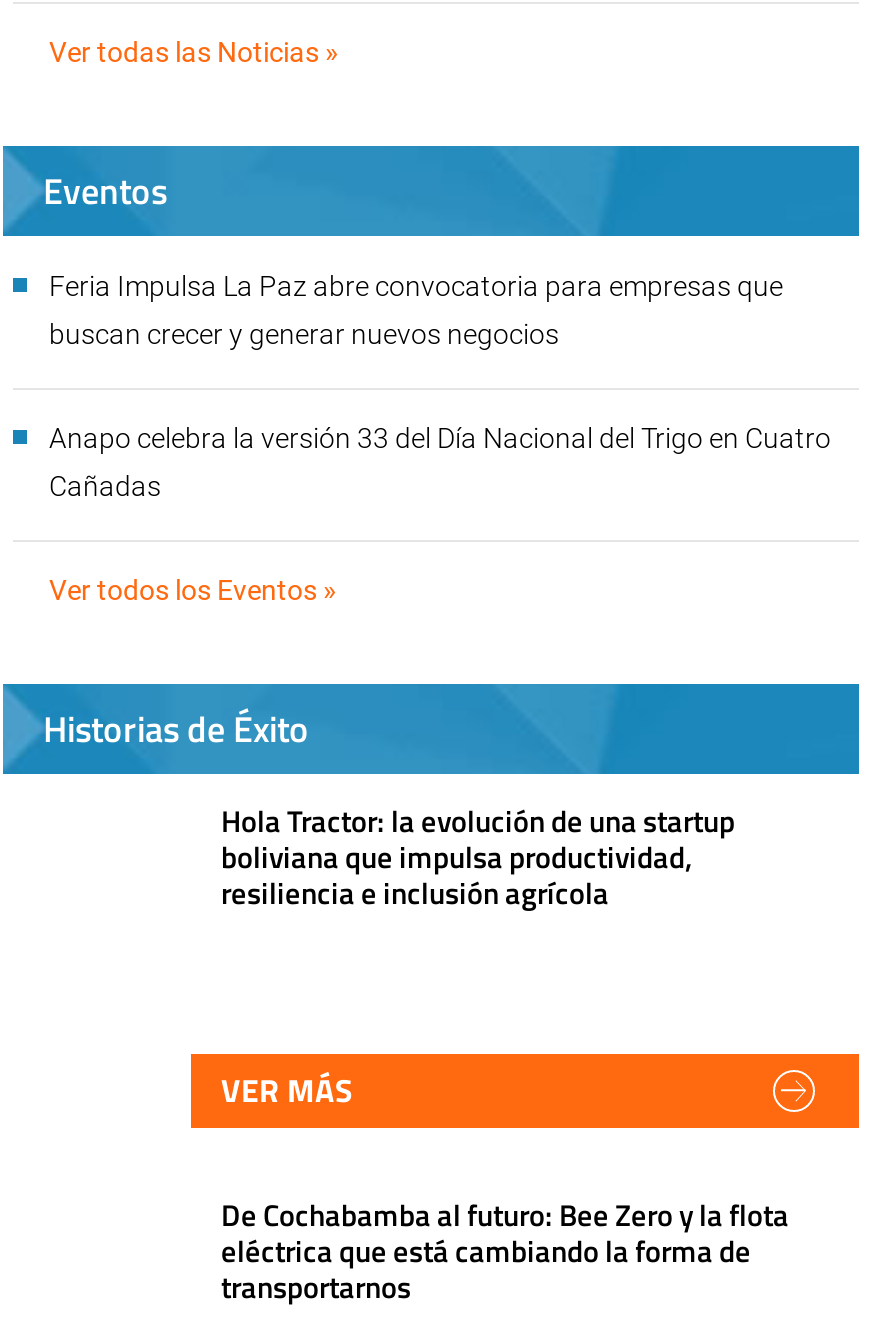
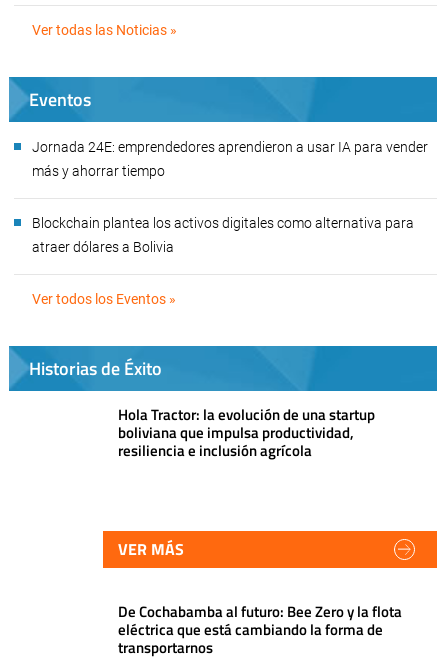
[49,270,783,302] Feria Impulsa La Paz abre convocatoria para empresas que -> [32,139,428,155] Jornada 24E: emprendedores aprendieron a usar IA para vender
[49,318,559,350] buscan crecer y generar nuevos negocios -> [32,163,165,179] más y ahorrar tiempo
[49,422,831,454] Anapo celebra la versión 33 del Día Nacional del Trigo en Cuatro -> [32,215,414,231] Blockchain plantea los activos digitales como alternativa para
[49,470,161,502] Cañadas -> [32,239,174,255] atraer dólares a Bolivia

